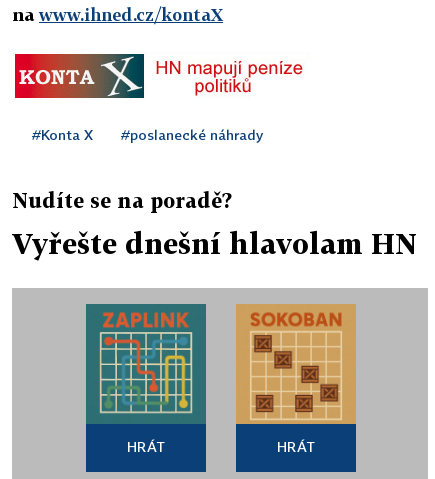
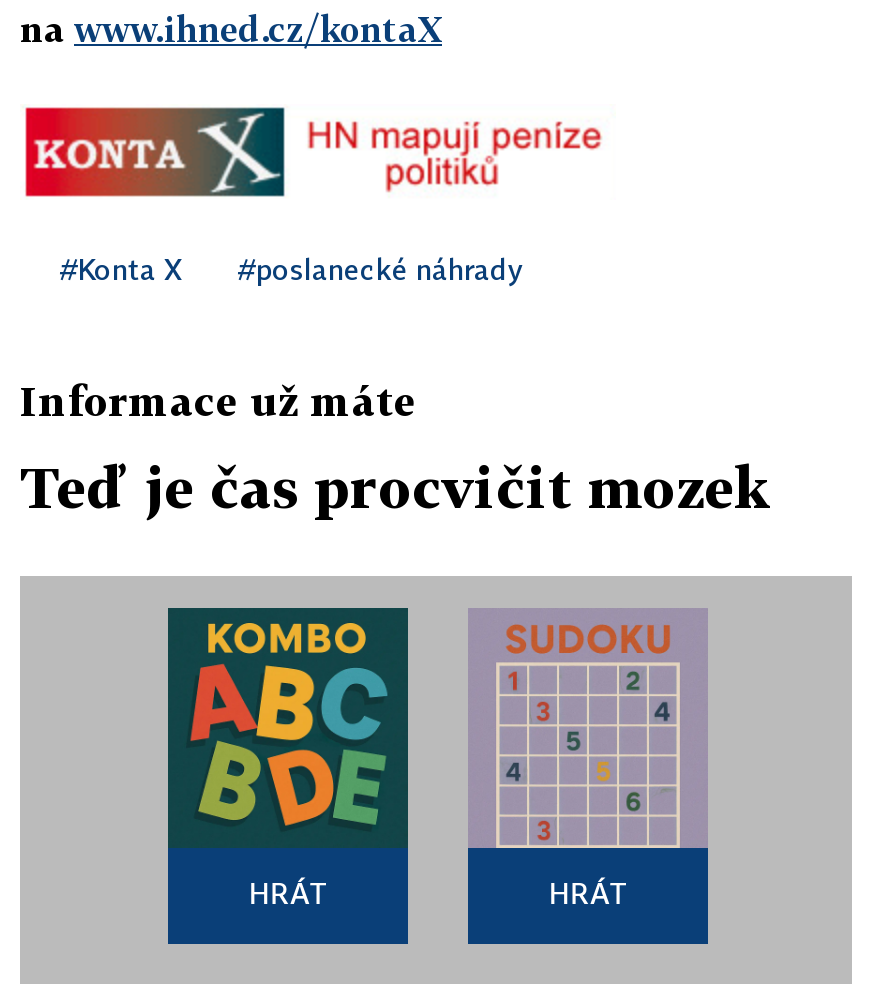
[12,188,232,212] Nudíte se na poradě? -> [20,376,416,424] Informace už máte
[12,227,417,260] Vyřešte dnešní hlavolam HN -> [20,454,772,520] Teď je čas procvičit mozek
[86,304,206,424] [image] -> [170,610,406,848] [image]
[236,304,356,424] [image] -> [470,610,706,848] [image]

